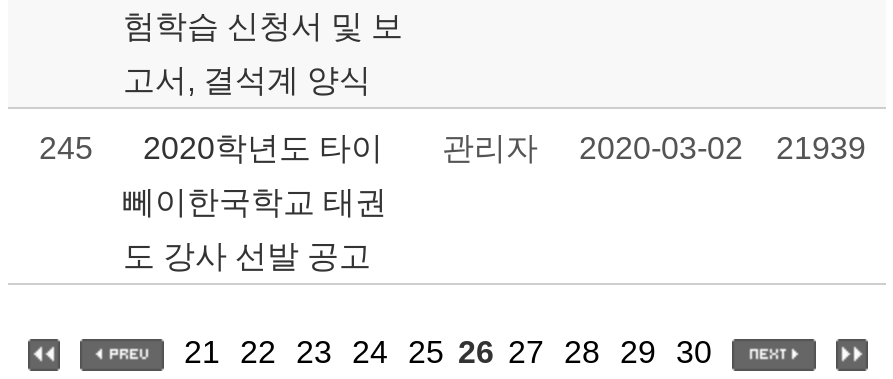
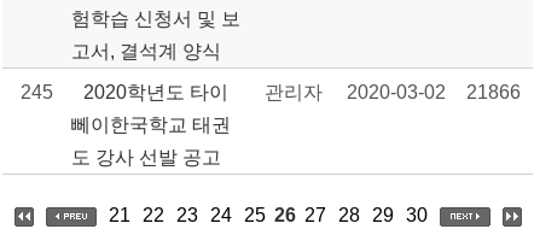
[39,131,866,165] 245 2020학년도 타이 관리자 2020-03-02 21939 -> [21,82,521,102] 245 2020학년도 타이 관리자 2020-03-02 21866

